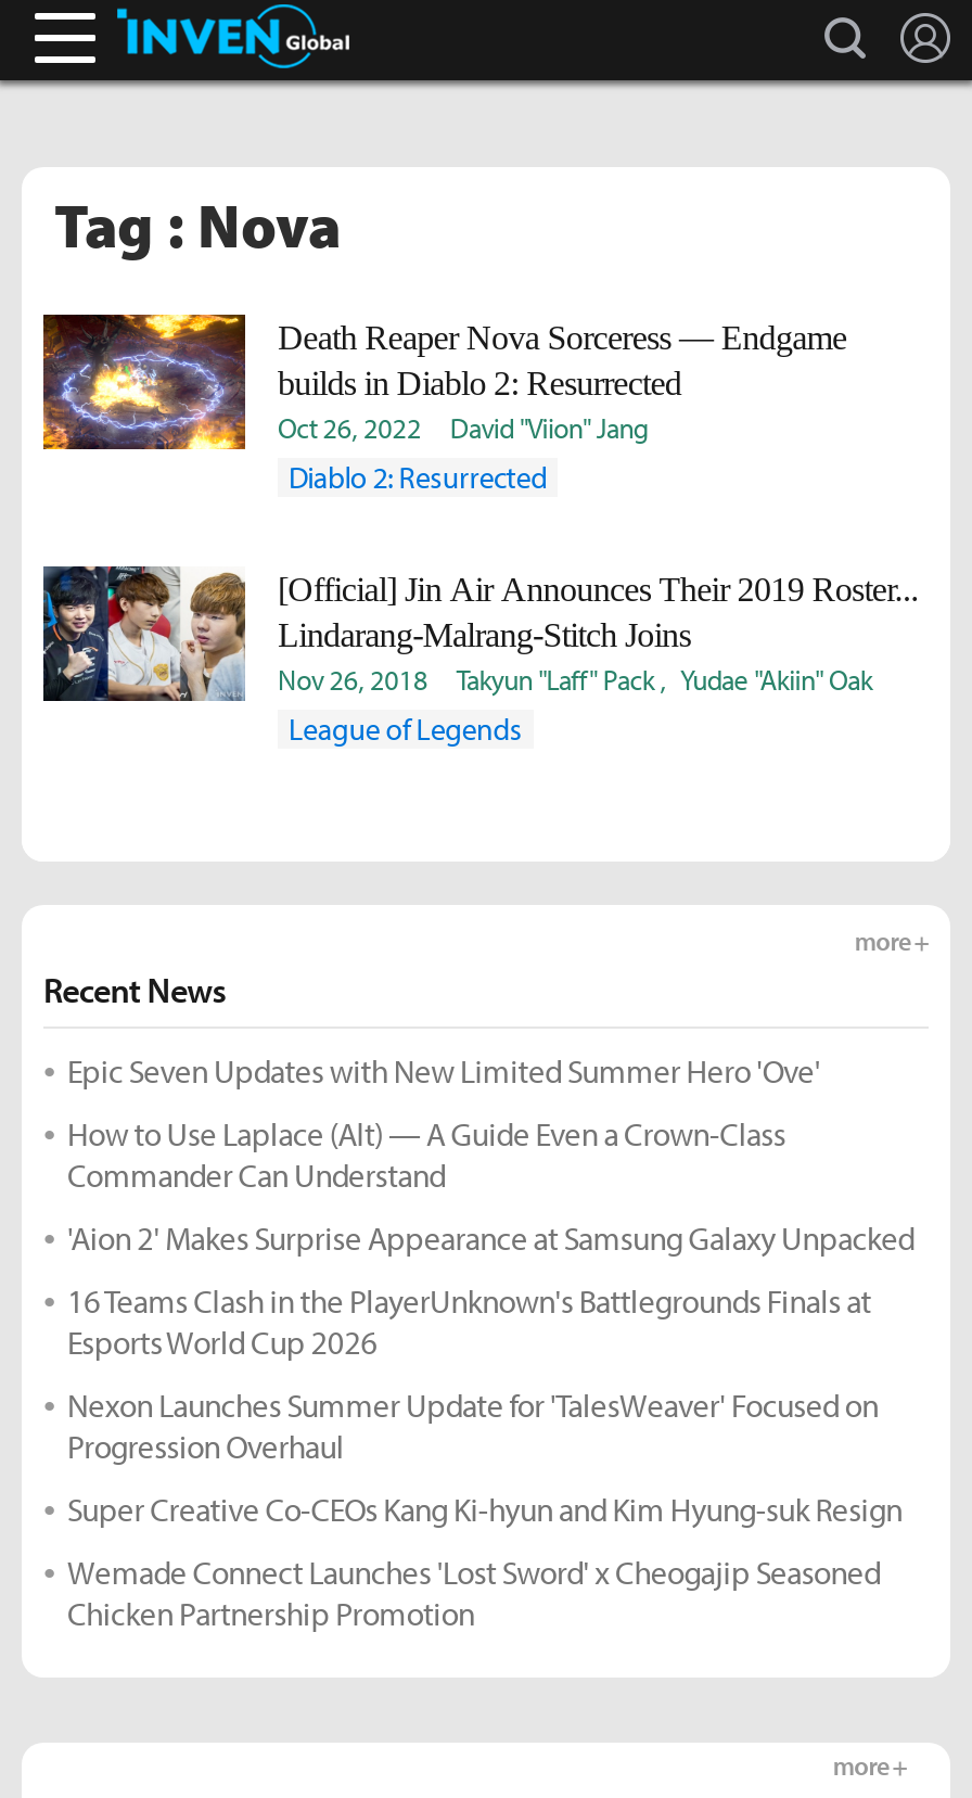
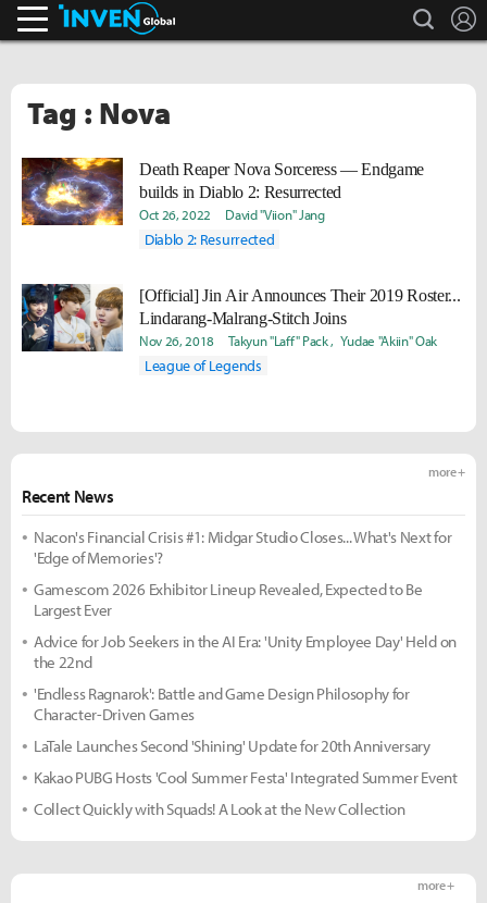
[67,1050,820,1092] Epic Seven Updates with New Limited Summer Hero 'Ove' -> [34,527,451,568] Nacon's Financial Crisis #1: Midgar Studio Closes... What's Next for | 'Edge of Memories'?
[67,1113,785,1196] How to Use Laplace (Alt) — A Guide Even a Crown-Class | Commander Can Understand -> [34,579,422,620] Gamescom 2026 Exhibitor Lineup Revealed, Expected to Be | Largest Ever
[67,1217,915,1259] 'Aion 2' Makes Surprise Appearance at Samsung Galaxy Unpacked -> [34,631,456,672] Advice for Job Seekers in the AI Era: 'Unity Employee Day' Held on | the 22nd
[67,1280,871,1363] 16 Teams Clash in the PlayerUnknown's Battlegrounds Finals at | Esports World Cup 2026 -> [34,683,410,725] 'Endless Ragnarok': Battle and Game Design Philosophy for | Character-Driven Games
[67,1385,878,1467] Nexon Launches Summer Update for 'TalesWeaver' Focused on | Progression Overhaul -> [34,735,430,756] LaTale Launches Second 'Shining' Update for 20th Anniversary
[67,1489,902,1530] Super Creative Co-CEOs Kang Ki-hyun and Kim Hyung-suk Resign -> [34,767,457,788] Kakao PUBG Hosts 'Cool Summer Festa' Integrated Summer Event
[67,1552,880,1634] Wemade Connect Launches 'Lost Sword' x Cheogajip Seasoned | Chicken Partnership Promotion -> [34,799,405,819] Collect Quickly with Squads! A Look at the New Collection

